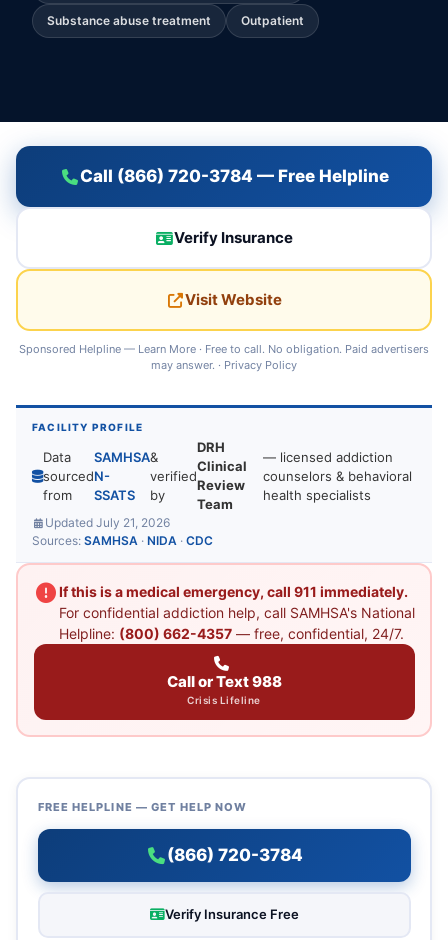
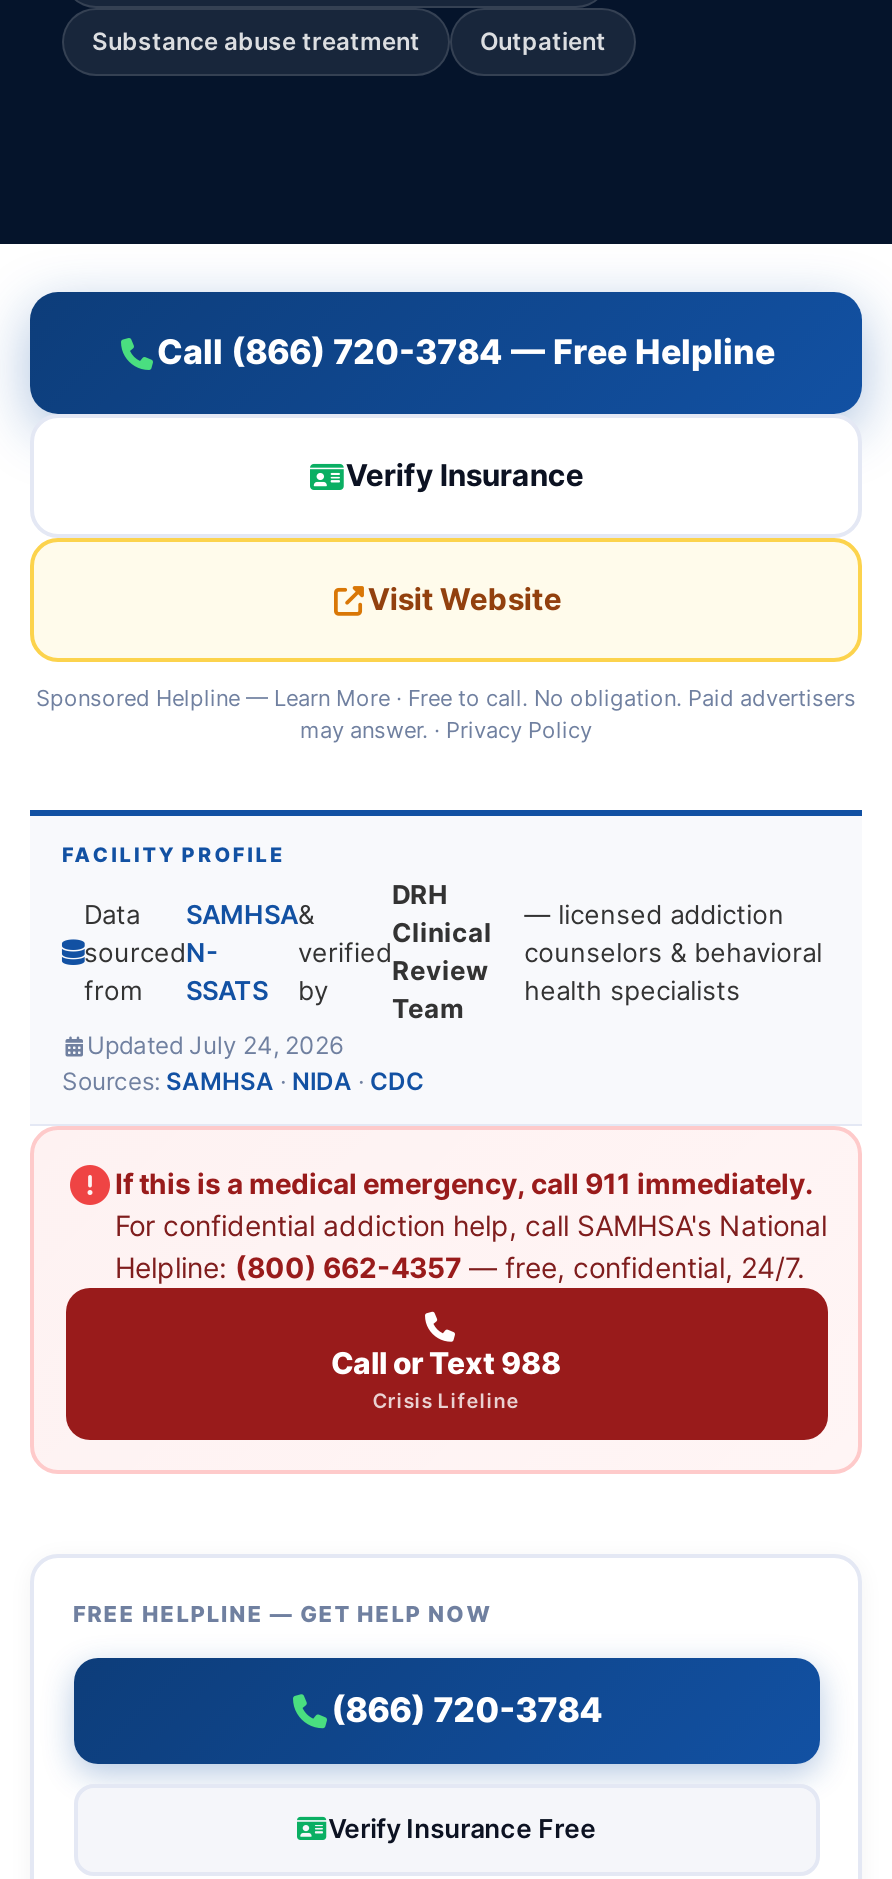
[44,515,169,530] Updated July 21, 2026 -> [87,1030,343,1060] Updated July 24, 2026

